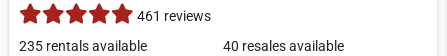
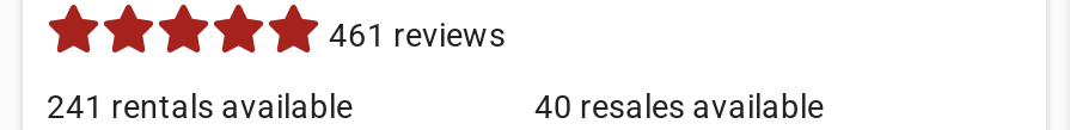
[19,38,147,54] 235 rentals available -> [47,88,353,126] 241 rentals available

